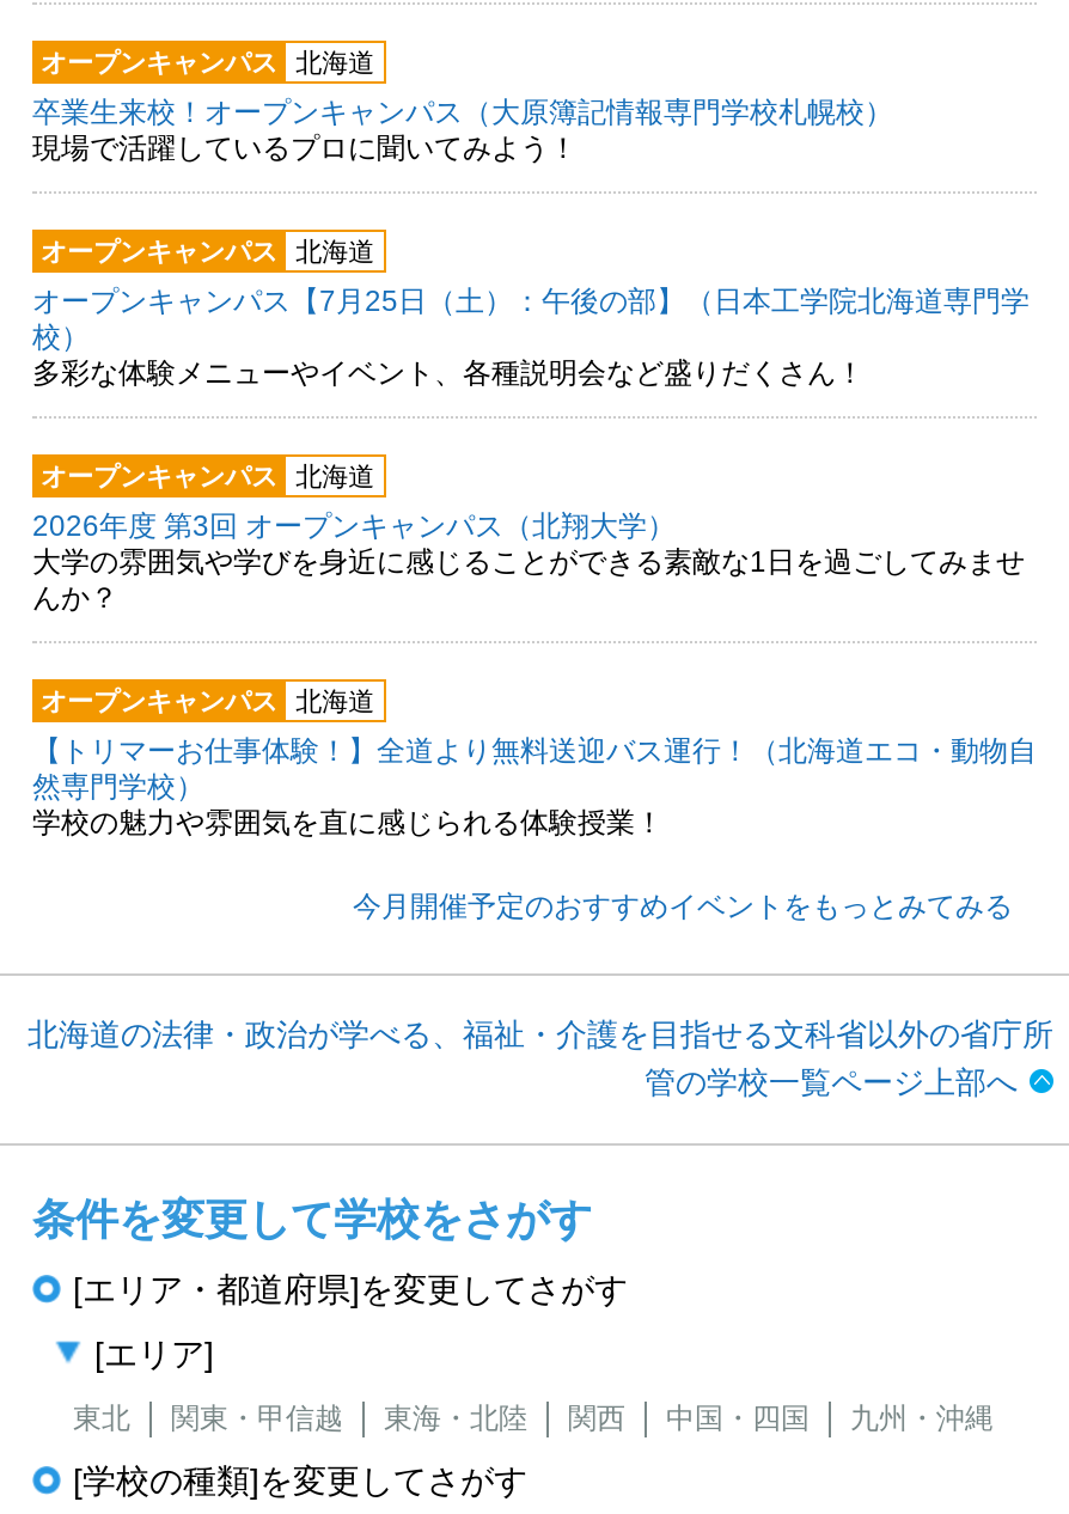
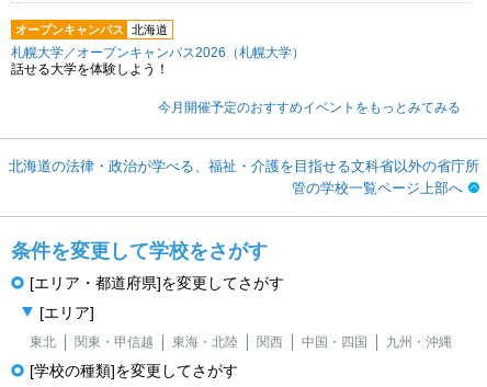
[32,96,1037,840] 卒業生来校！オープンキャンパス（大原簿記情報専門学校札幌校） | 現場で活躍しているプロに聞いてみよう！ | オープンキャンパス | 北海道 | オープンキャンパス【7月25日（土）：午後の部】（日本工学院北海道専門学 | 校） | 多彩な体験メニューやイベント、各種説明会など盛りだくさん！ | オープンキャンパス | 北海道 | 2026年度 第3回 オープンキャンパス（北翔大学） | 大学の雰囲気や学びを身近に感じることができる素敵な1日を過ごしてみませ | んか？ | オープンキャンパス | 北海道 | 【トリマーお仕事体験！】全道より無料送迎バス運行！（北海道エコ・動物自 | 然専門学校） | 学校の魅力や雰囲気を直に感じられる体験授業！ -> [11,45,305,77] 札幌大学／オープンキャンパス2026（札幌大学） | 話せる大学を体験しよう！

